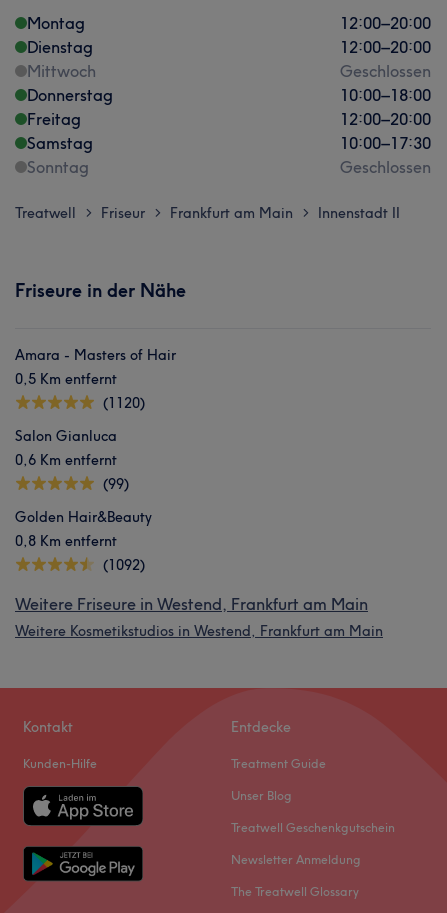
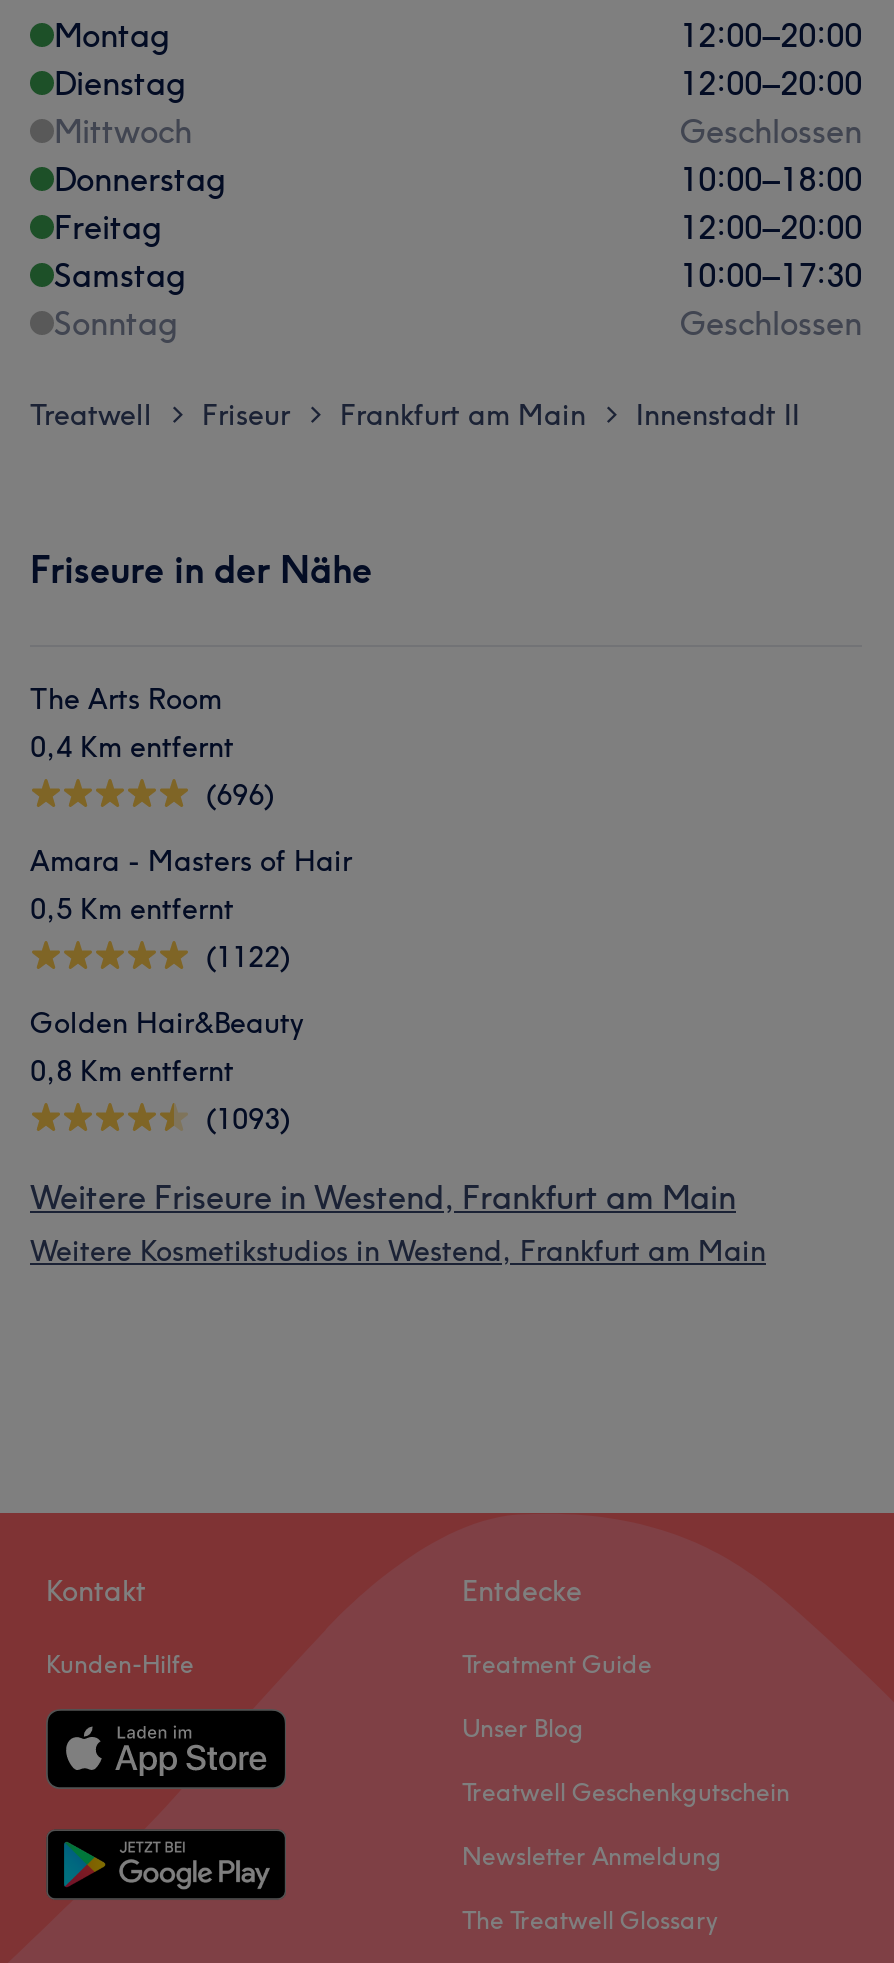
none -> [30,681,274,813] The Arts Room | 0,4 Km entfernt | (696)
[15,394,145,493] (1120) | Salon Gianluca | 0,6 Km entfernt | (99) -> [206,939,290,975] (1122)
[103,556,145,574] (1092) -> [206,1101,290,1137] (1093)

